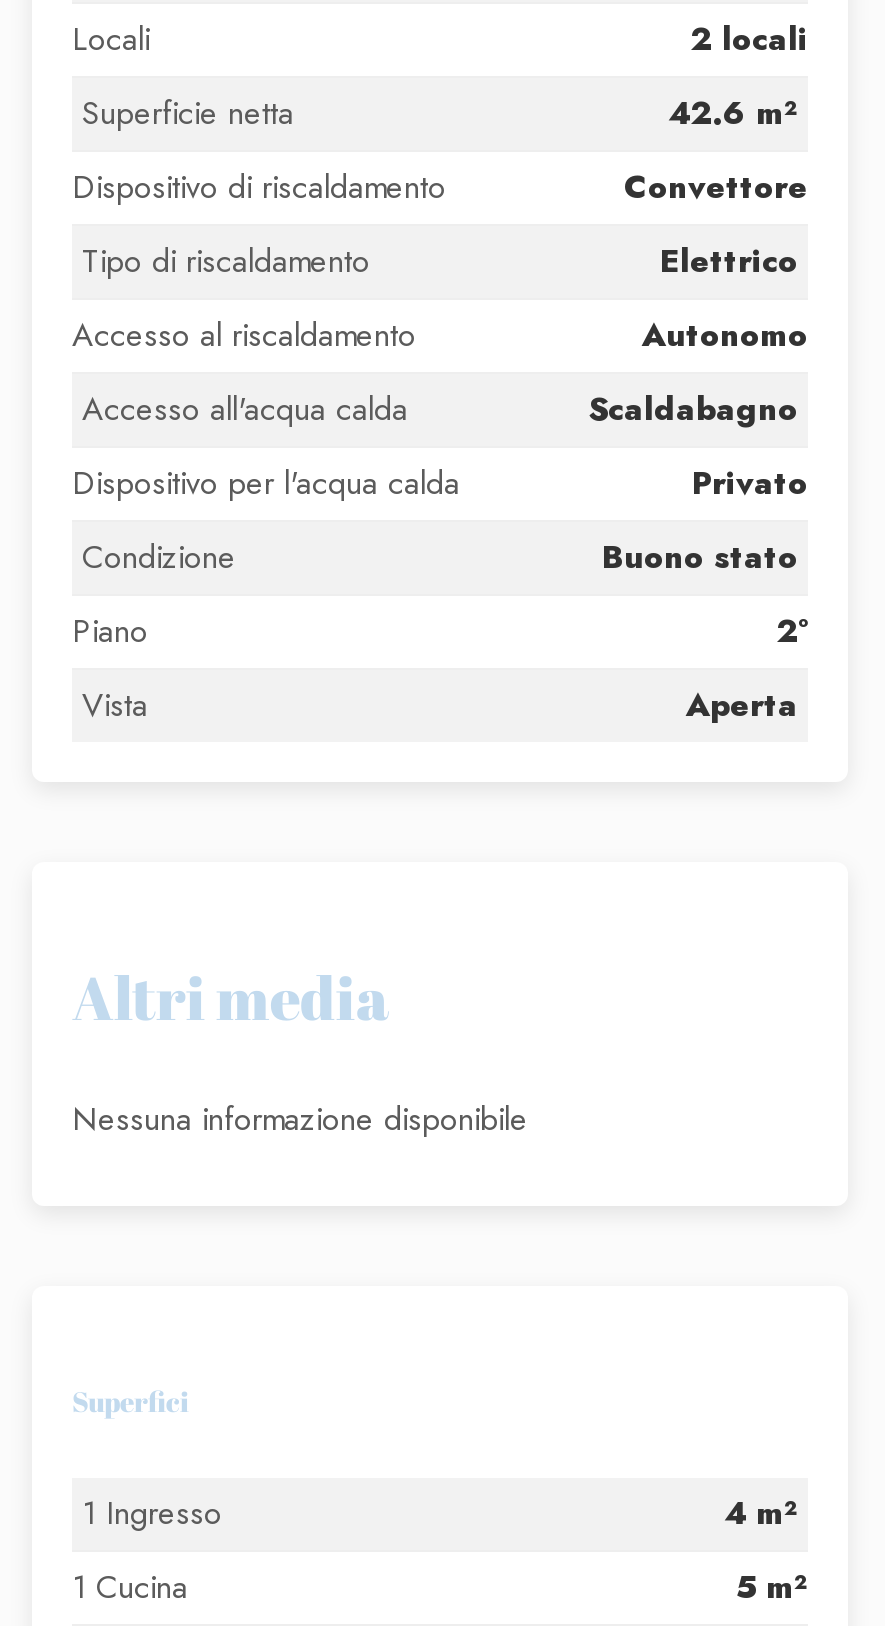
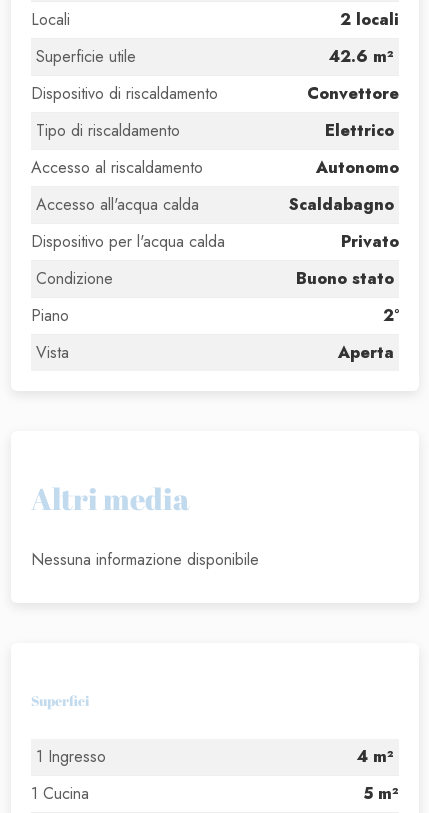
[82,90,294,136] Superficie netta -> [36,45,136,68] Superficie utile

